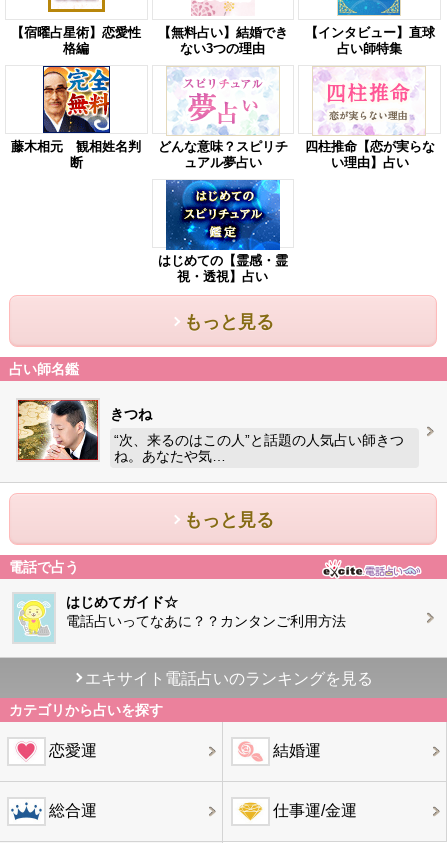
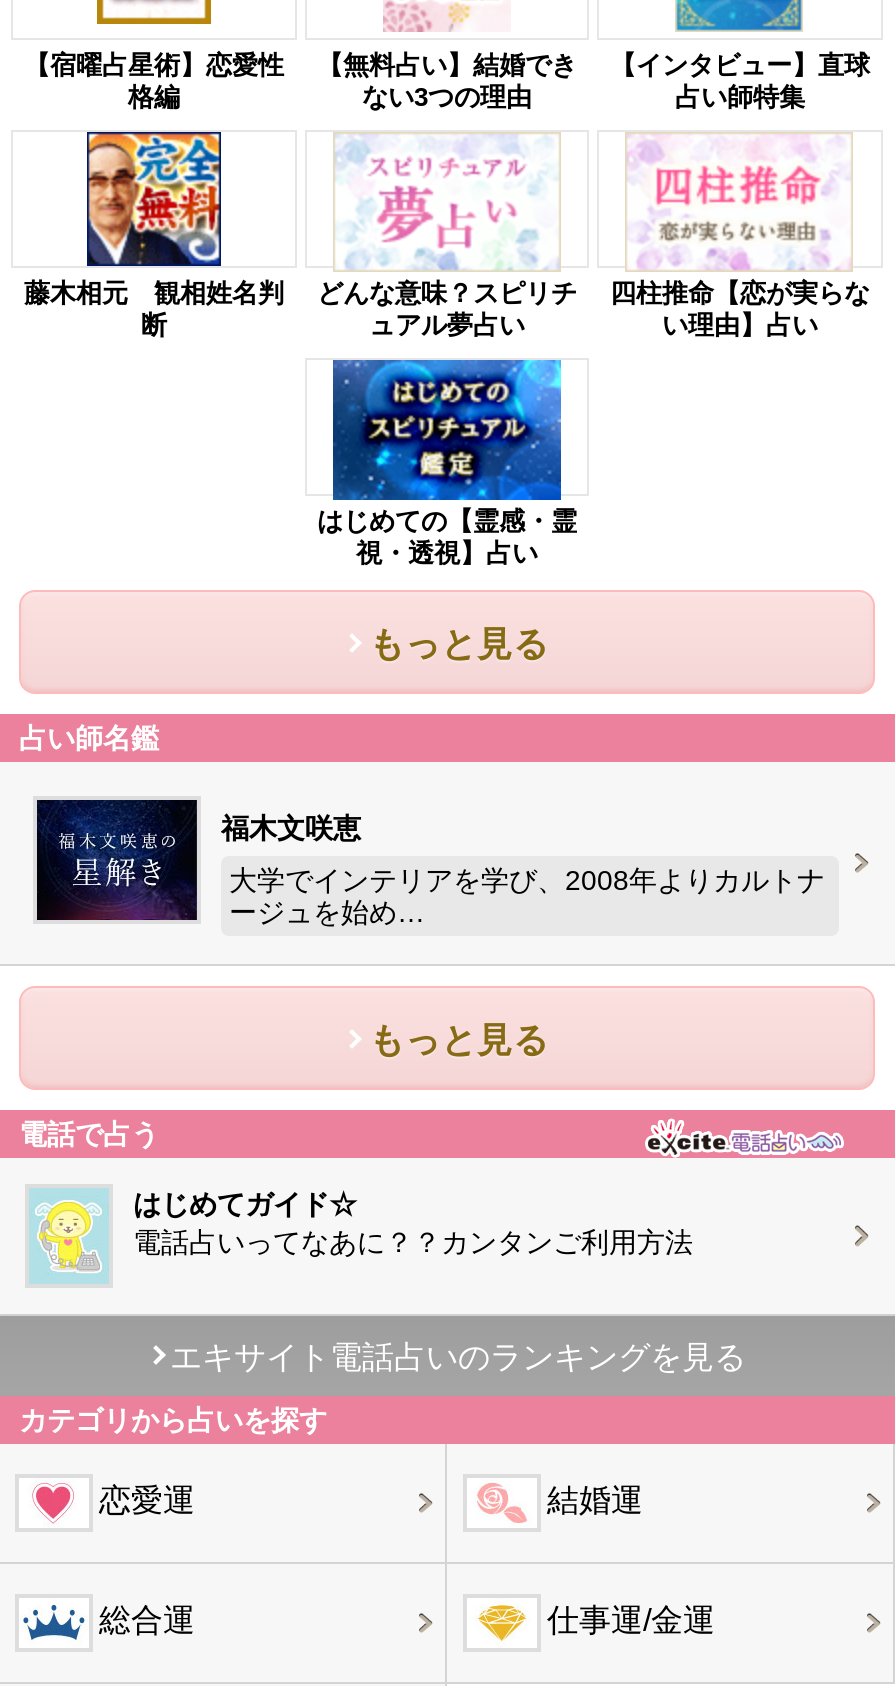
[17,399,152,461] [image] | きつね -> [35,798,361,922] [image] | 福木文咲恵
[114,432,404,464] “次、来るのはこの人”と話題の人気占い師きつ | ね。あなたや気… -> [229,864,825,928] 大学でインテリアを学び、2008年よりカルトナ | ージュを始め…

